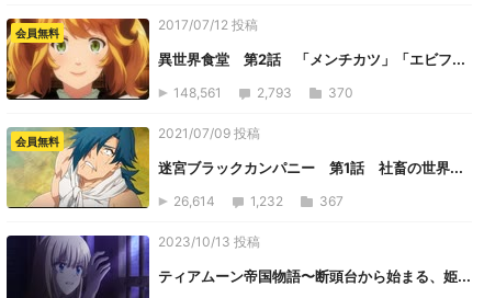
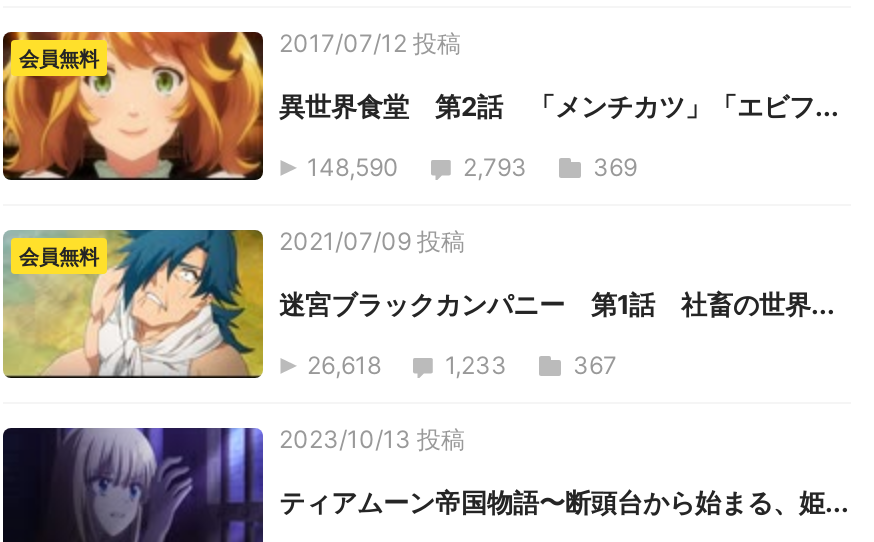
[173,84,222,101] 148,561 -> [307,152,399,182] 148,590
[328,84,353,101] 370 -> [593,152,637,182] 369
[173,193,215,209] 26,614 -> [307,350,381,380] 26,618
[250,193,283,209] 1,232 -> [445,350,507,380] 1,233

